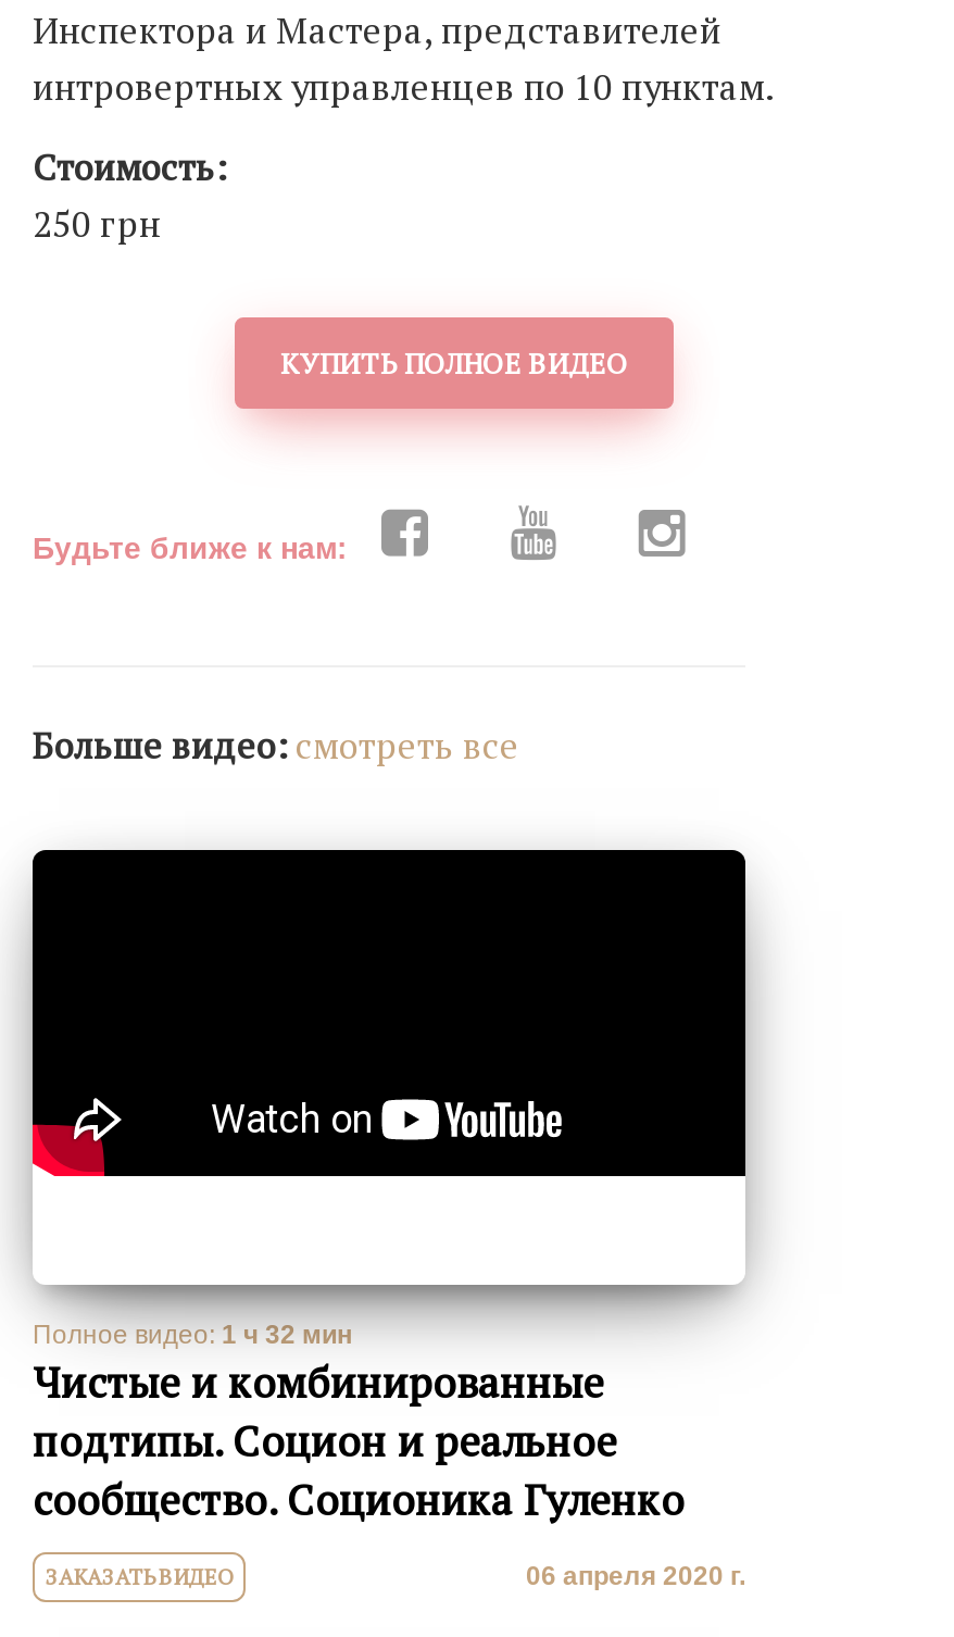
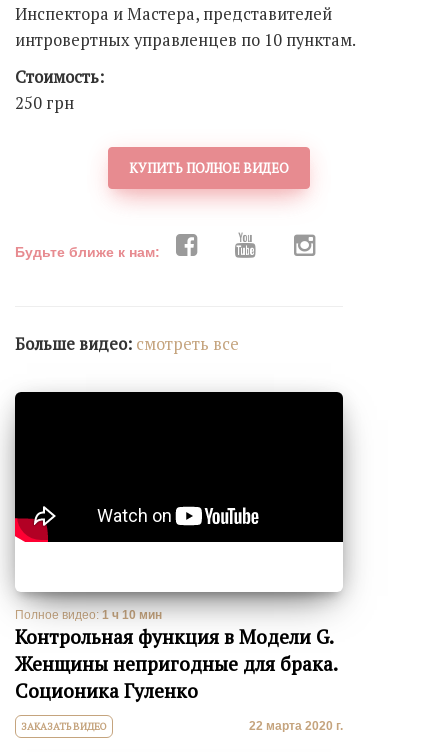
[33,1321,685,1529] Полное видео: 1 ч 32 мин | Чистые и комбинированные | подтипы. Социон и реальное | сообщество. Соционика Гуленко -> [15,607,337,703] Полное видео: 1 ч 10 мин | Контрольная функция в Модели G. | Женщины непригодные для брака. | Cоционика Гуленко
[526,1562,745,1592] 06 апреля 2020 г. -> [249,718,343,732] 22 марта 2020 г.

